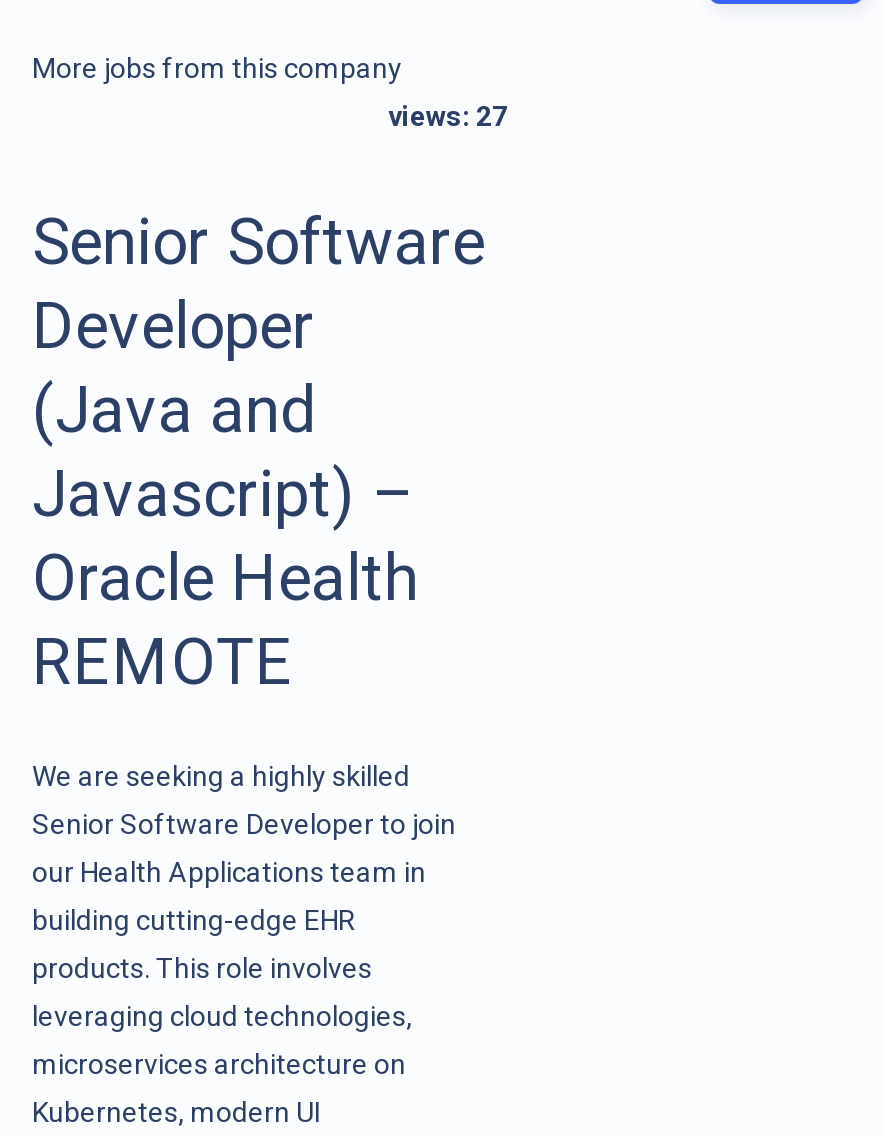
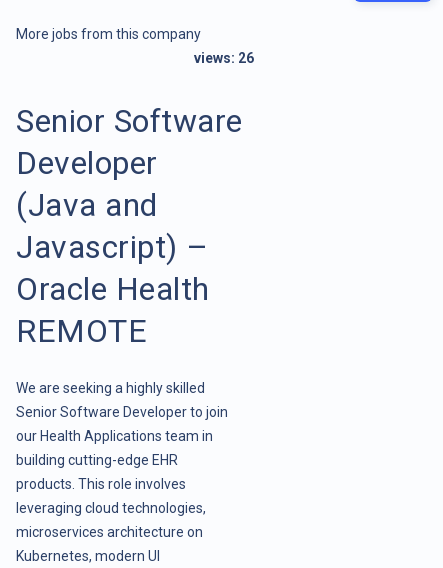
[388,99,508,131] views: 27 -> [194,49,254,65] views: 26

